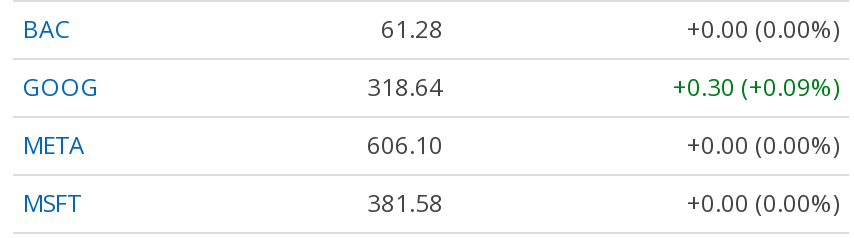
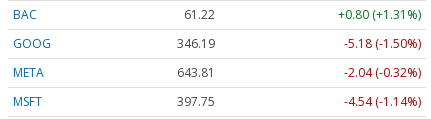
[381,11,443,45] 61.28 -> [184,5,215,22] 61.22
[687,11,839,45] +0.00 (0.00%) -> [338,5,421,22] +0.80 (+1.31%)
[367,69,443,103] 318.64 -> [177,34,215,51] 346.19
[673,69,839,103] +0.30 (+0.09%) -> [344,34,421,51] -5.18 (-1.50%)
[367,127,443,161] 606.10 -> [177,63,215,80] 643.81
[687,127,839,161] +0.00 (0.00%) -> [344,63,421,80] -2.04 (-0.32%)
[367,185,443,219] 381.58 -> [177,92,215,109] 397.75
[687,185,839,219] +0.00 (0.00%) -> [344,92,421,109] -4.54 (-1.14%)

